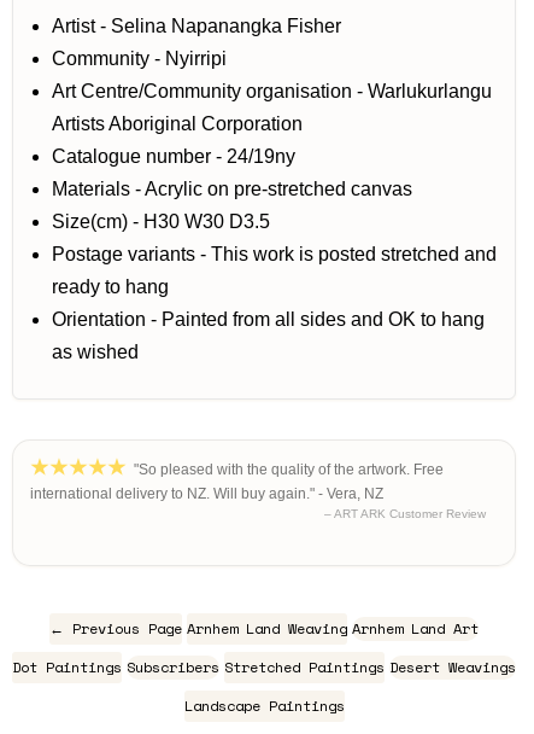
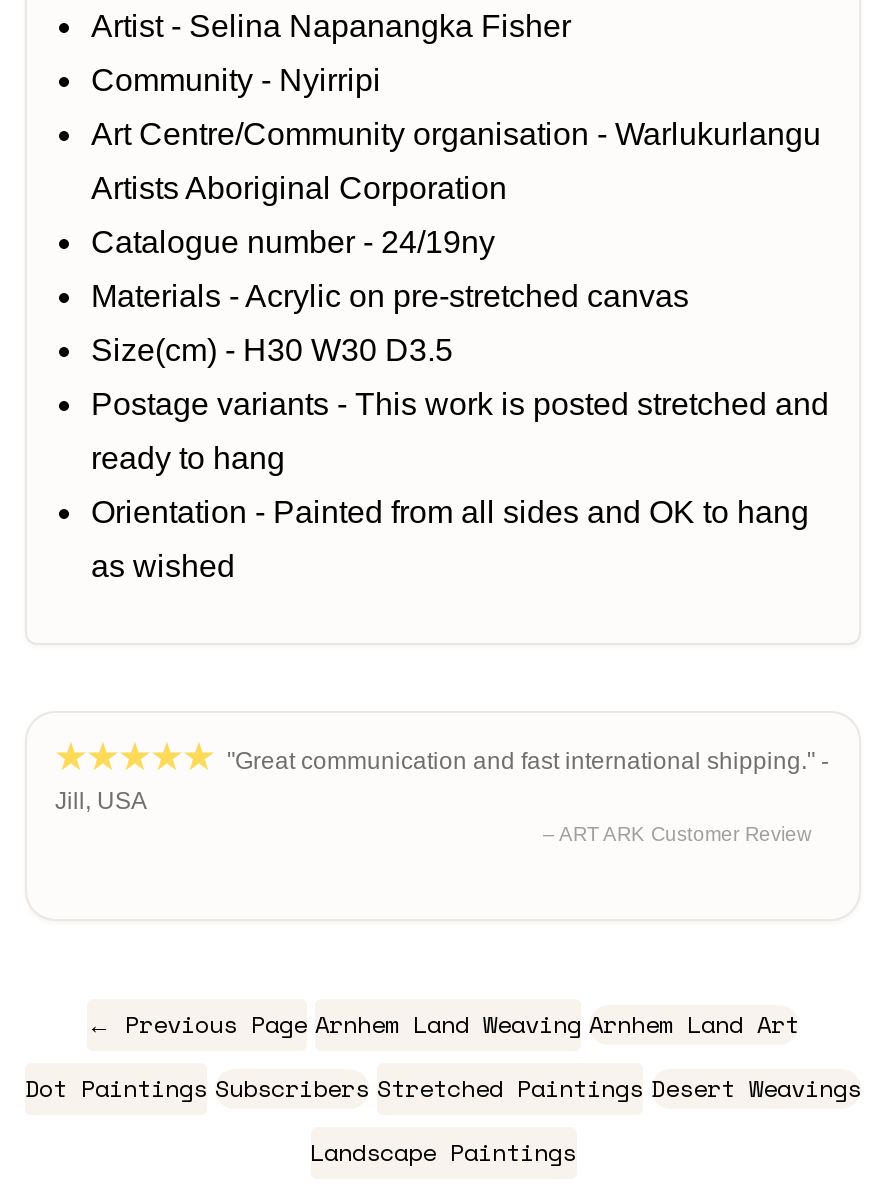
[30,461,444,502] "So pleased with the quality of the artwork. Free | international delivery to NZ. Will buy again." - Vera, NZ -> [55,747,829,815] "Great communication and fast international shipping." - | Jill, USA

